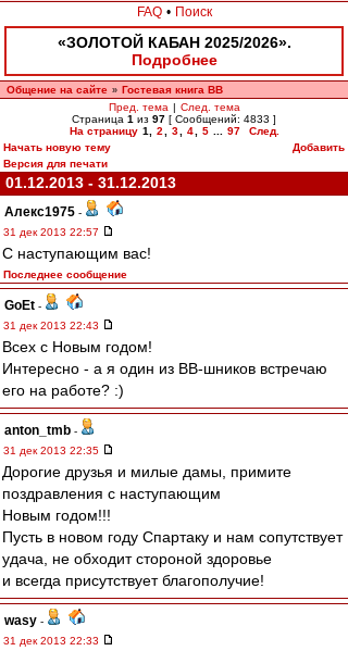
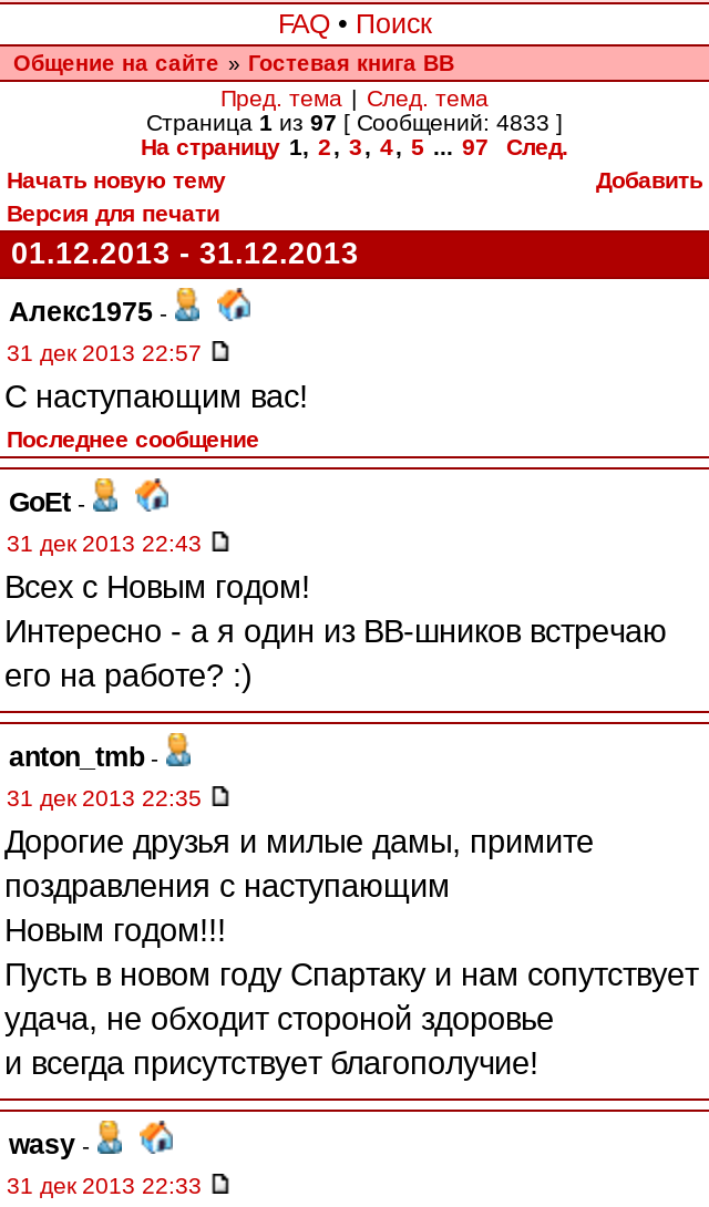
[57,34,291,68] «ЗОЛОТОЙ КАБАН 2025/2026». | Подробнее -> none

